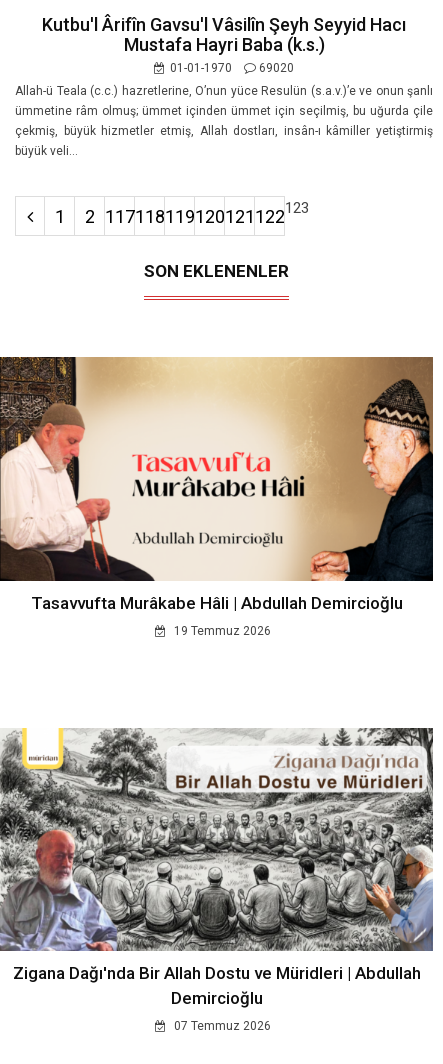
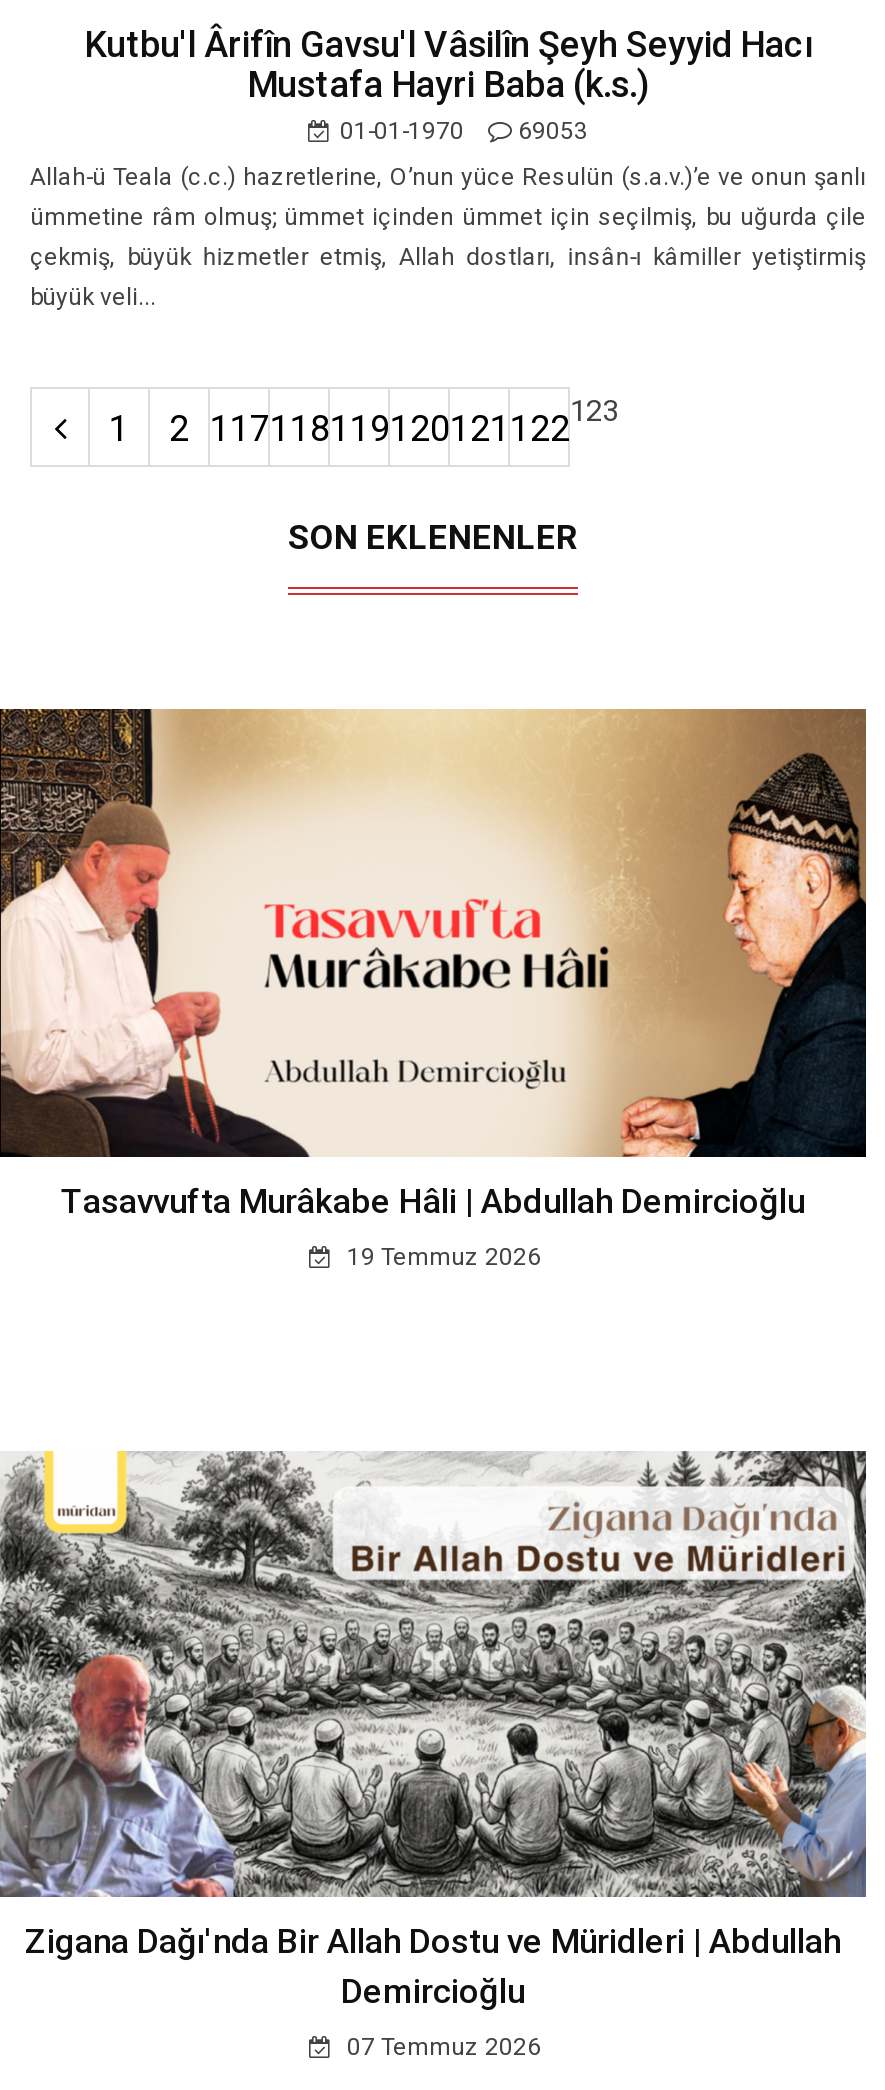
[170,61,294,75] 01-01-1970 69020 -> [340,117,588,145] 01-01-1970 69053

